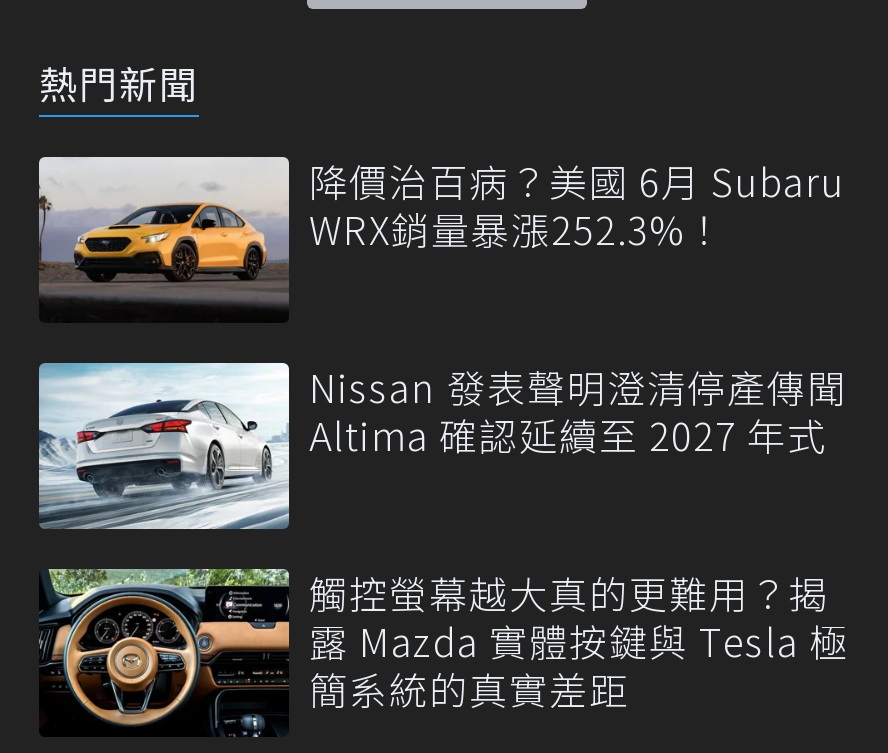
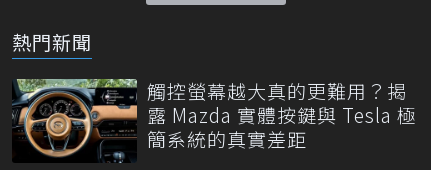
[37,152,847,461] [image] | 降價治百病？美國 6月 Subaru | WRX銷量暴漲252.3%！ | Nissan 發表聲明澄清停產傳聞 | Altima 確認延續至 2027 年式 -> none
[37,361,291,531] [image] -> none

